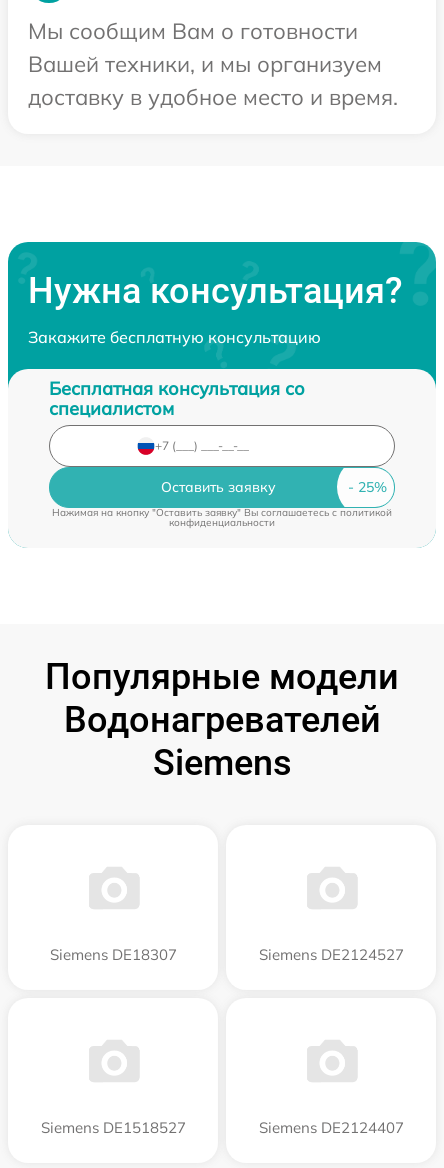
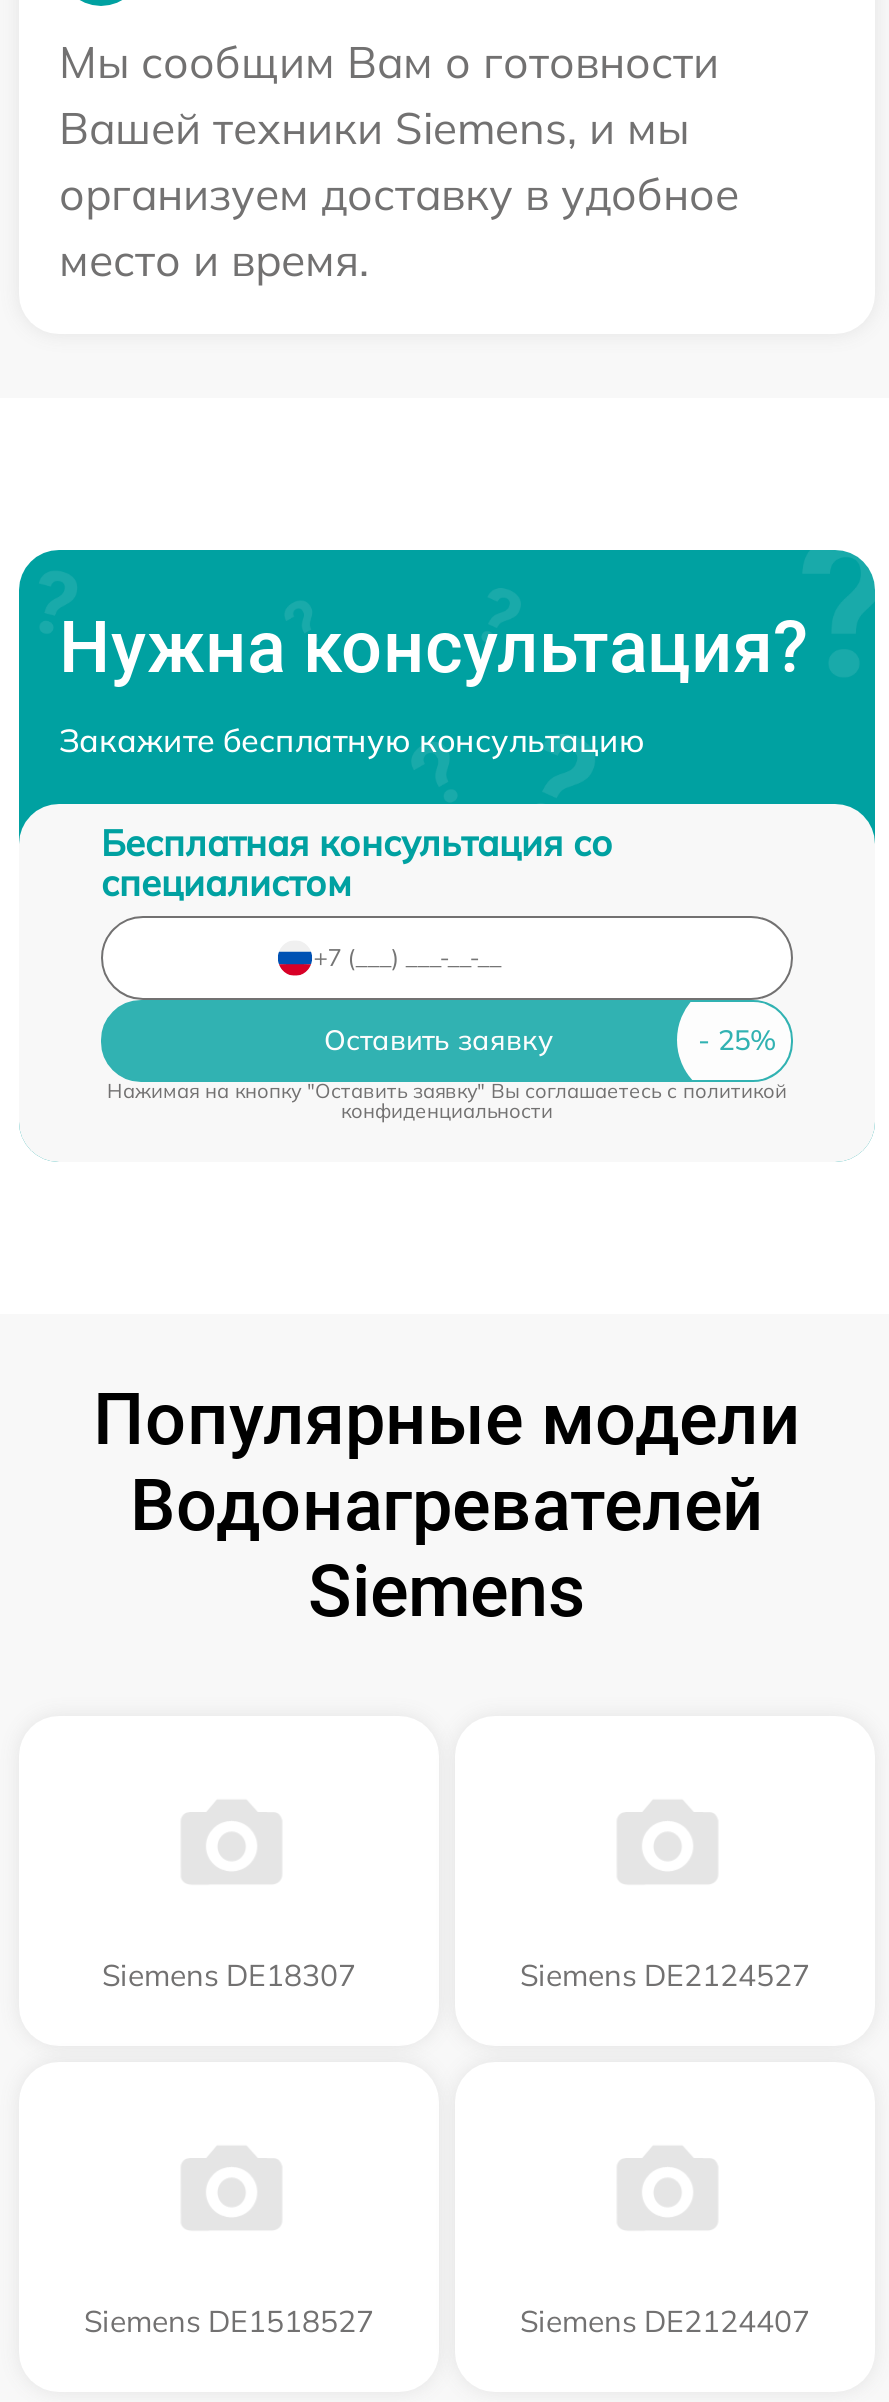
[28,50,398,111] Вашей техники, и мы организуем | доставку в удобное место и время. -> [59,100,739,288] Вашей техники Siemens, и мы | организуем доставку в удобное | место и время.

